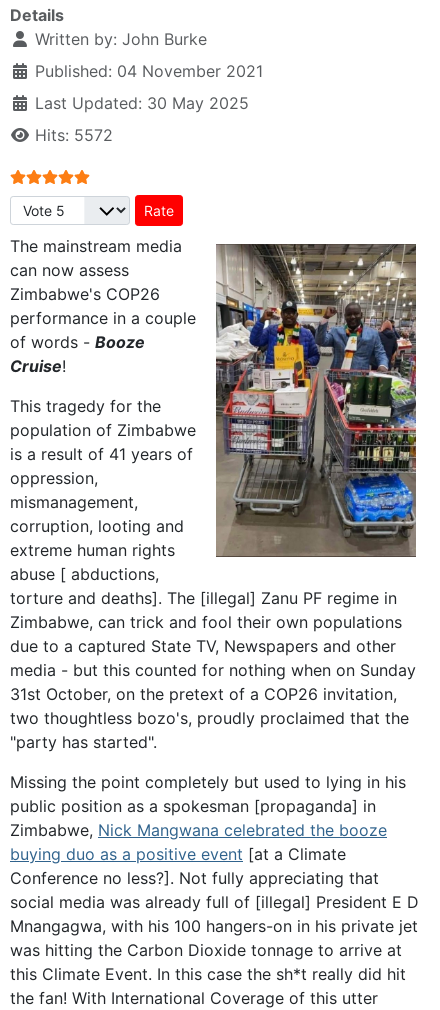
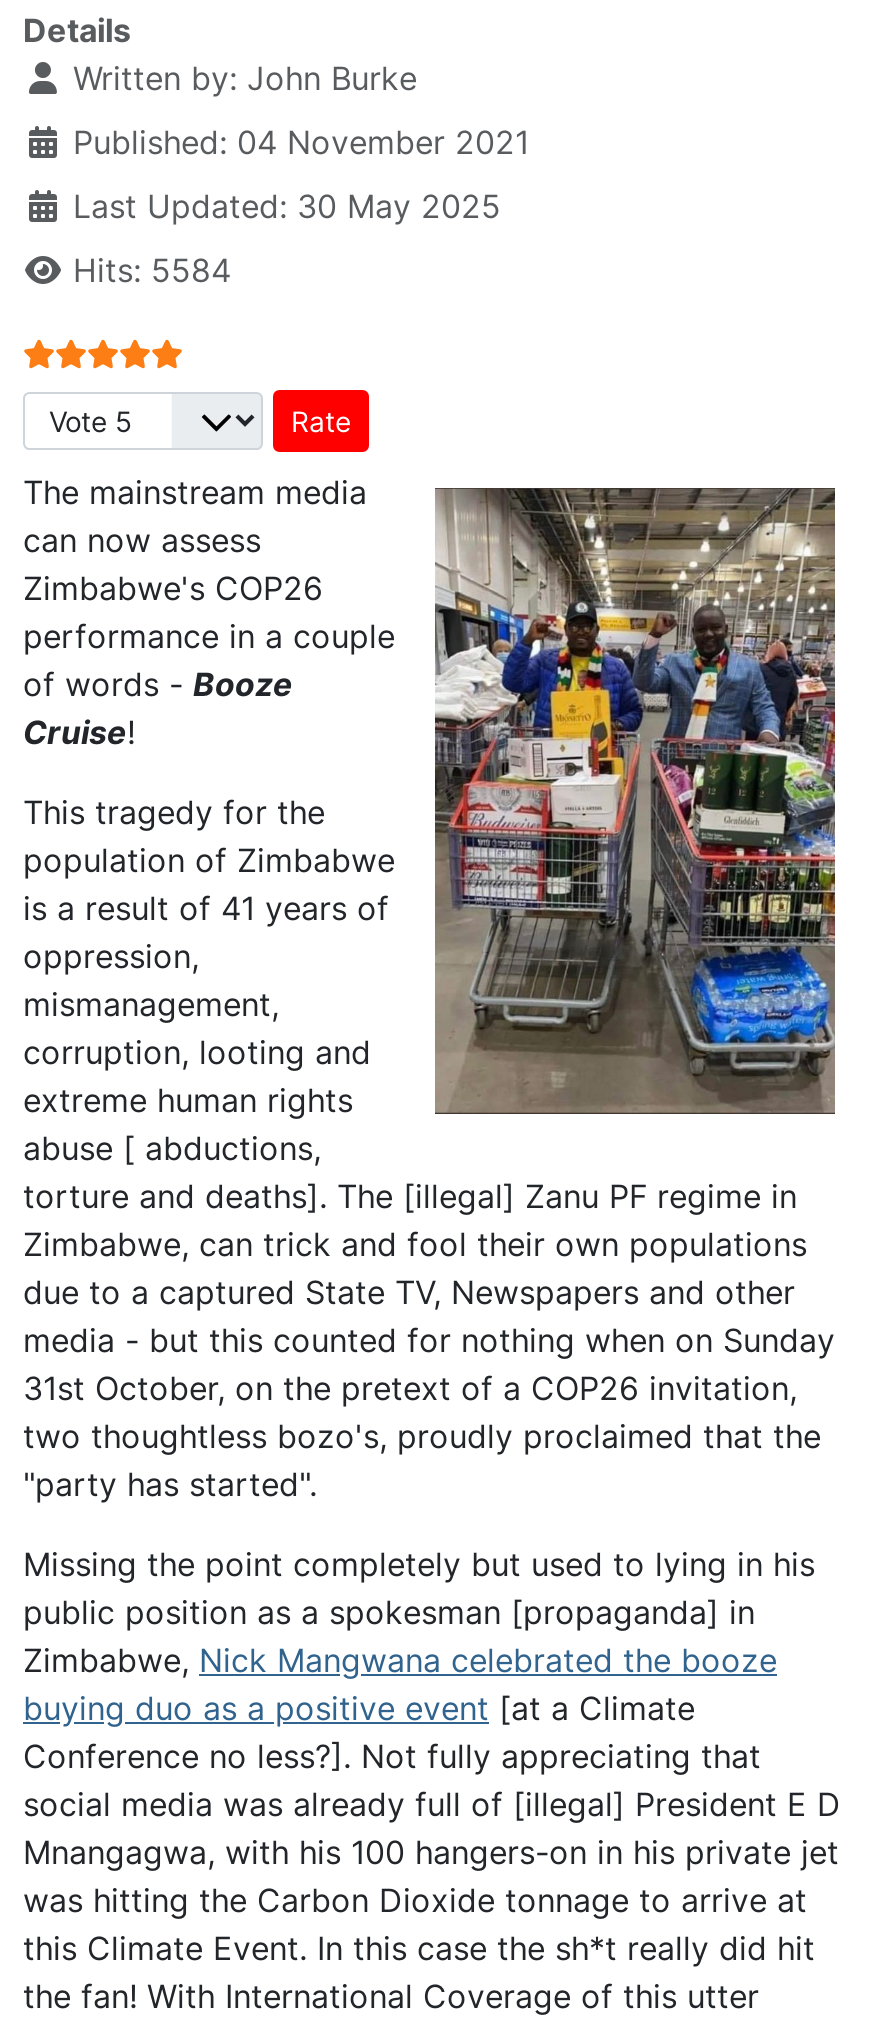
[35,125,113,145] Hits: 5572 -> [73,250,231,290] Hits: 5584

